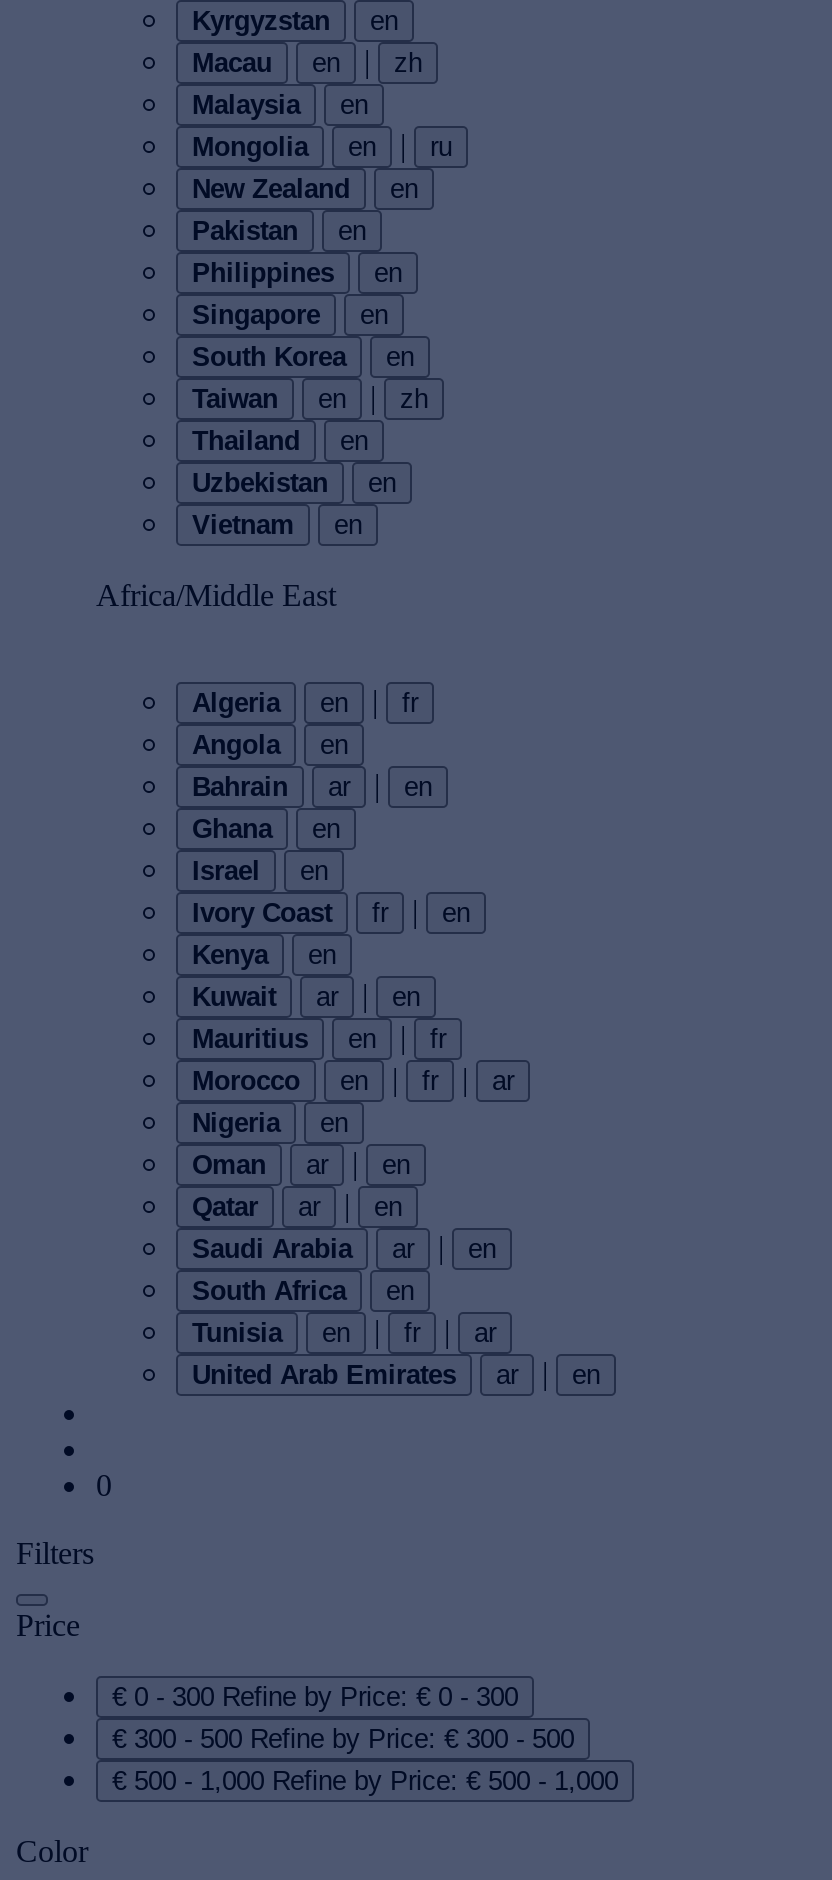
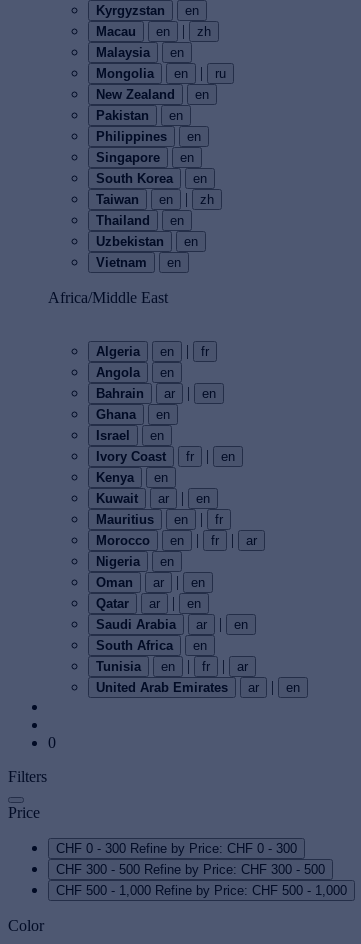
[112,1683,518,1713] € 0 - 300 Refine by Price: € 0 - 300 -> [56,841,297,856] CHF 0 - 300 Refine by Price: CHF 0 - 300
[112,1725,574,1755] € 300 - 500 Refine by Price: € 300 - 500 -> [56,862,325,877] CHF 300 - 500 Refine by Price: CHF 300 - 500
[112,1767,618,1797] € 500 - 1,000 Refine by Price: € 500 - 1,000 -> [56,883,347,898] CHF 500 - 1,000 Refine by Price: CHF 500 - 1,000

